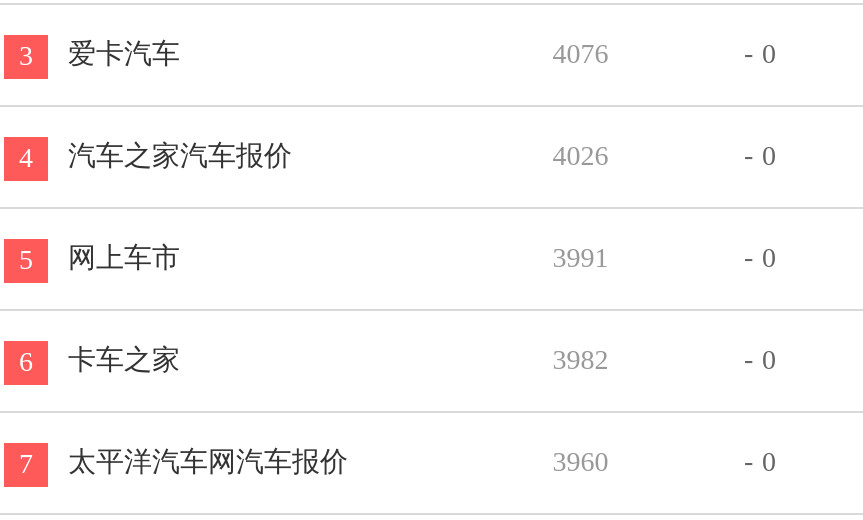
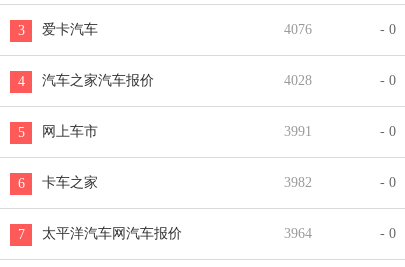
[552,141,608,171] 4026 -> [284,73,312,88] 4028
[552,447,608,477] 3960 -> [284,226,312,241] 3964

